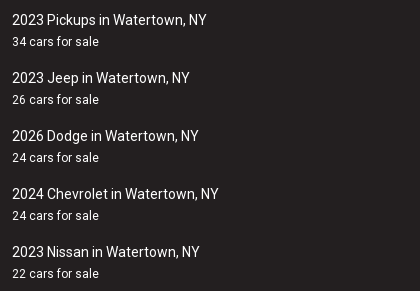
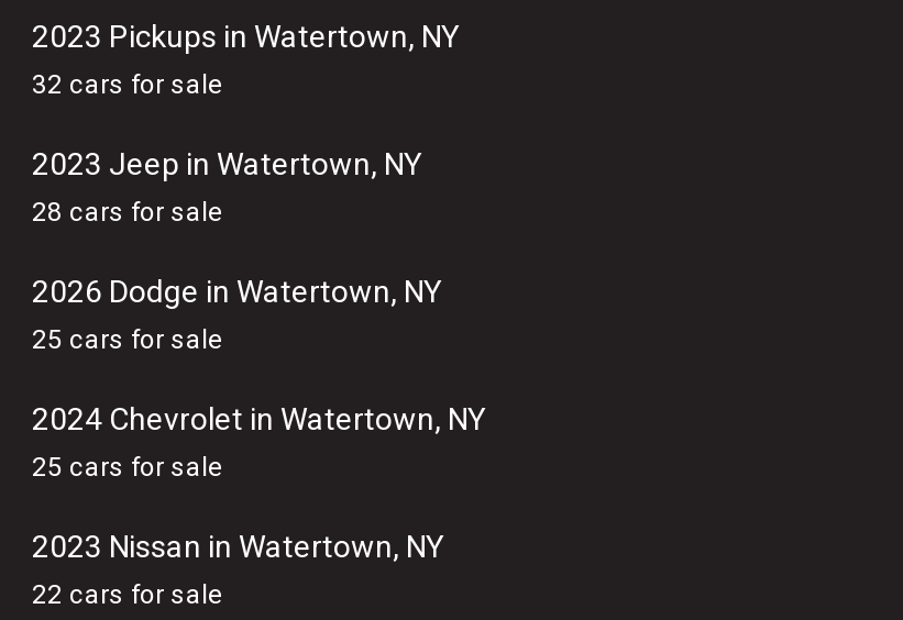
[12,35,99,49] 34 cars for sale -> [32,69,223,100] 32 cars for sale
[12,93,99,107] 26 cars for sale -> [32,197,223,228] 28 cars for sale
[12,151,99,165] 24 cars for sale -> [32,324,223,355] 25 cars for sale
[12,209,99,223] 24 cars for sale -> [32,452,223,483] 25 cars for sale

